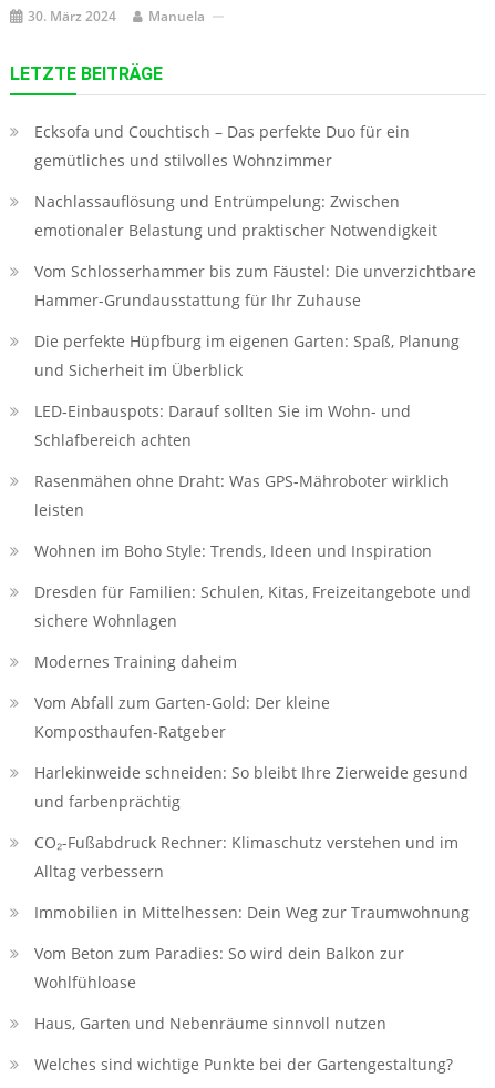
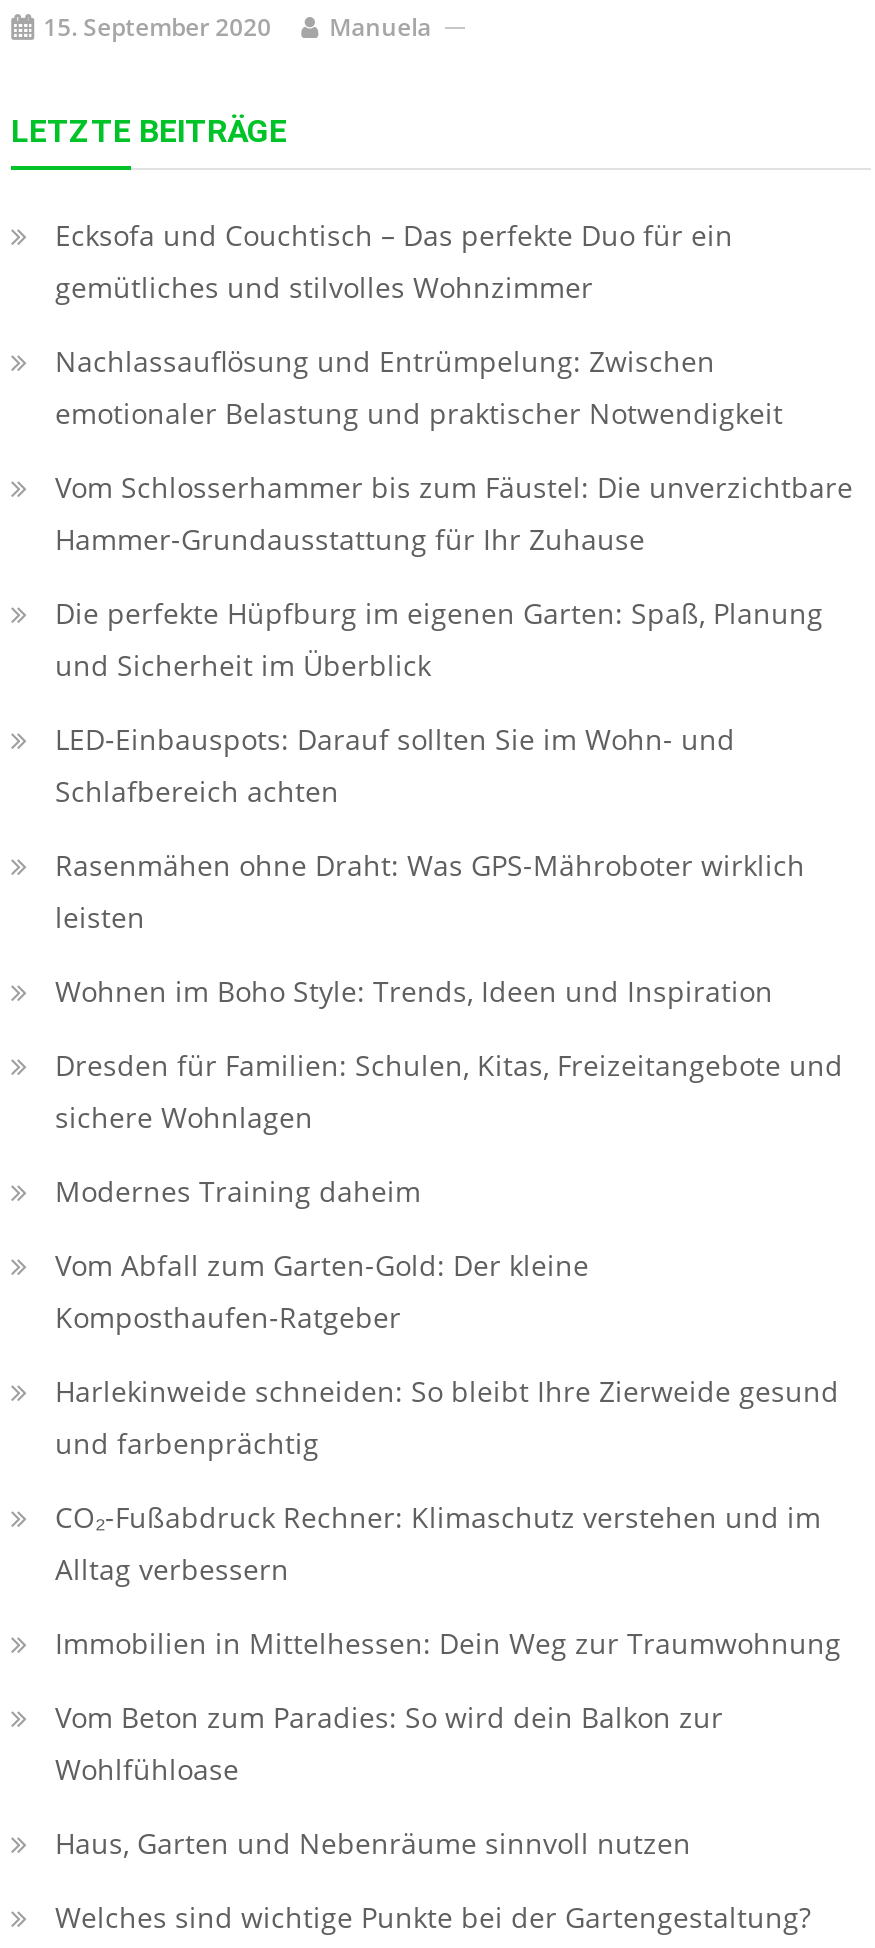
[28,7,205,26] 30. März 2024 Manuela -> [43,11,431,45] 15. September 2020 Manuela

